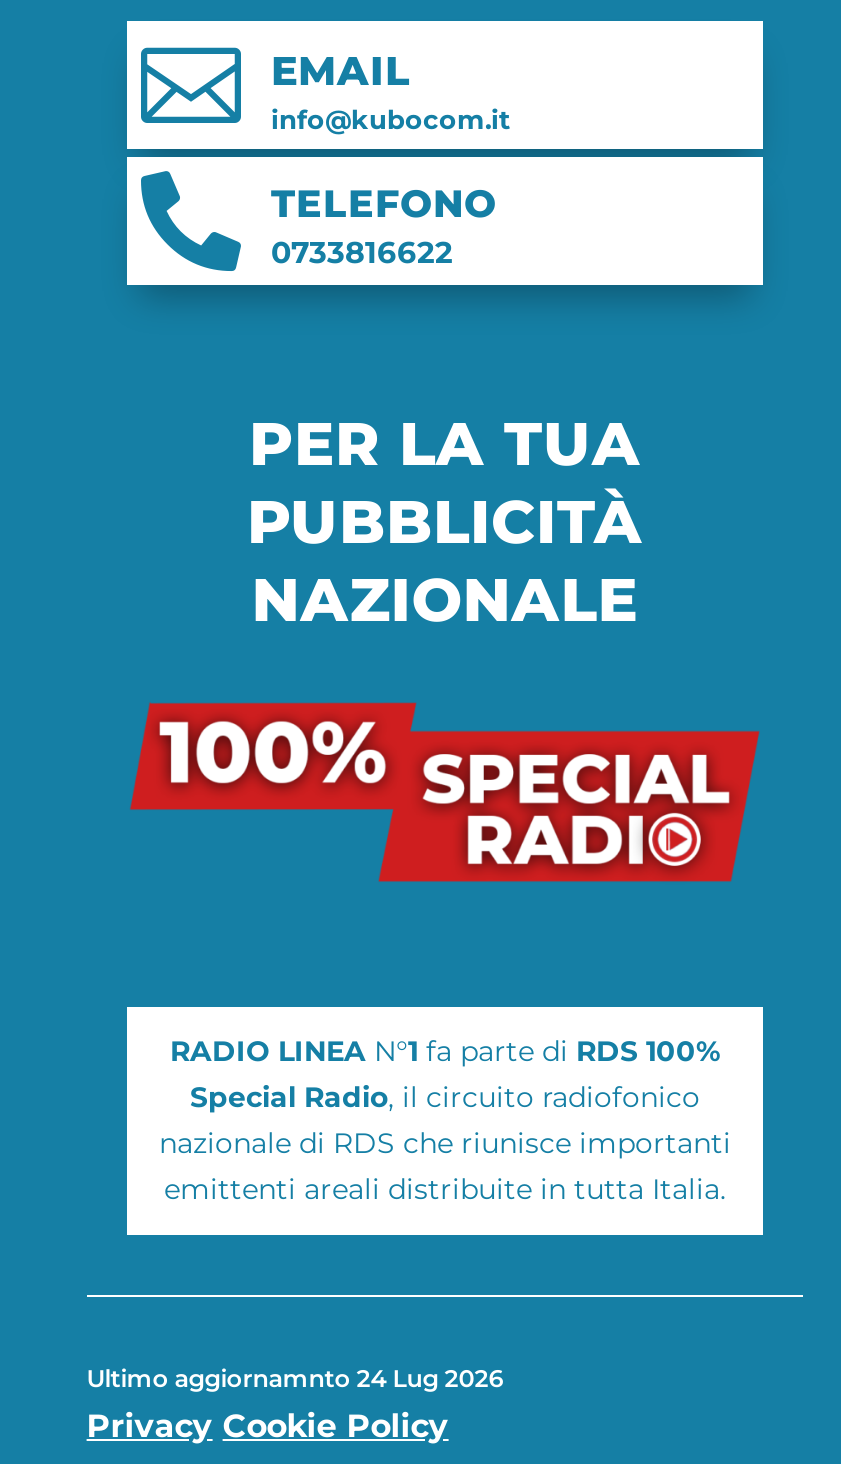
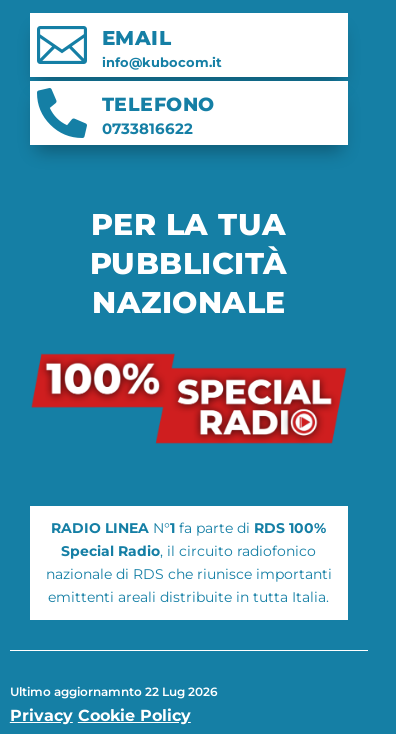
[87,1363,505,1393] Ultimo aggiornamnto 24 Lug 2026 -> [10,684,218,699] Ultimo aggiornamnto 22 Lug 2026

